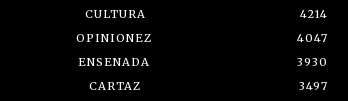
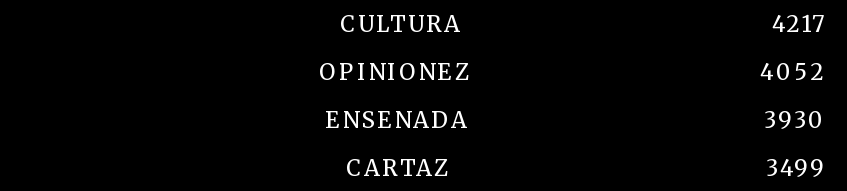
[300,7,328,21] 4214 -> [772,11,826,39] 4217
[297,31,328,45] 4047 -> [760,59,826,87] 4052
[299,79,328,93] 3497 -> [766,155,826,183] 3499

